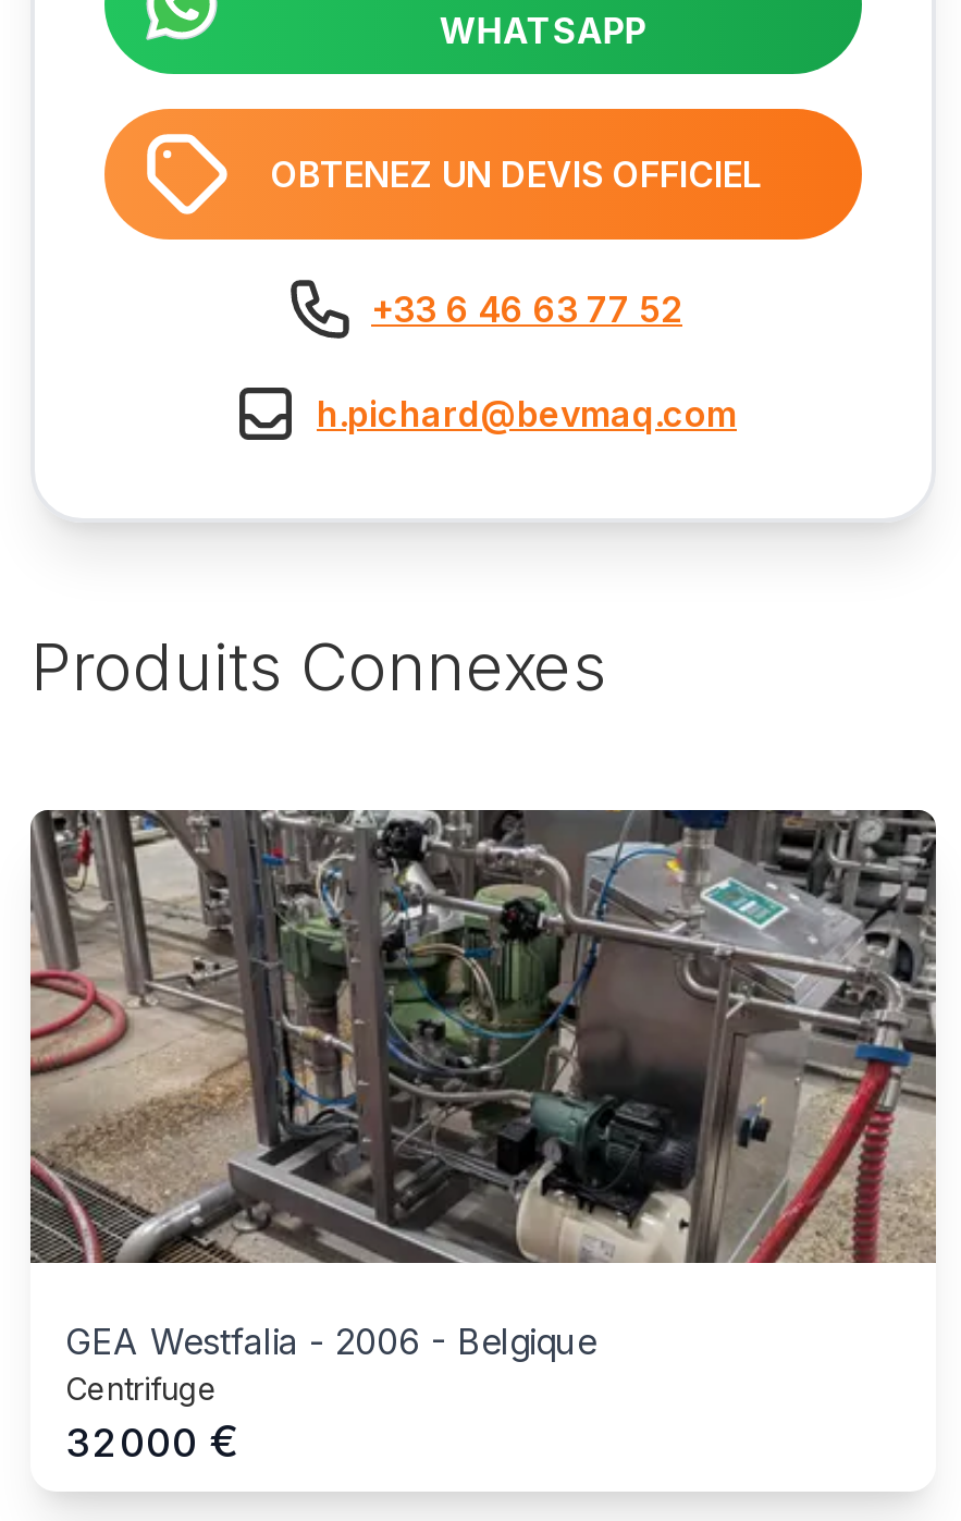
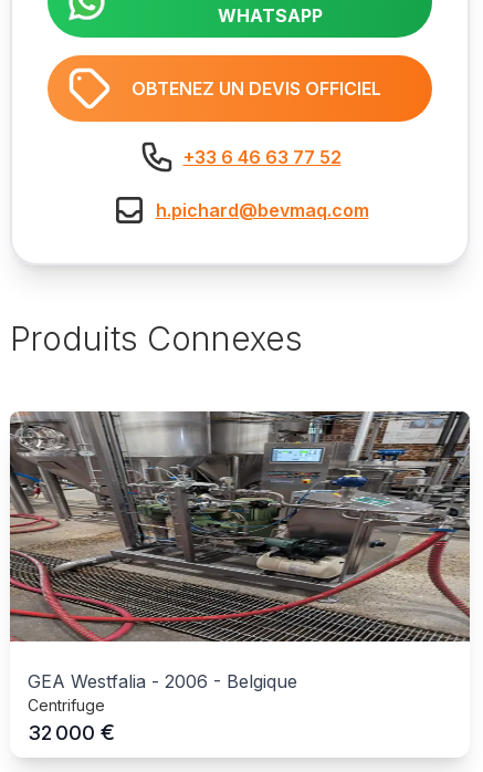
[28,808,936,1265] [image] -> [9,410,470,643] [image]

